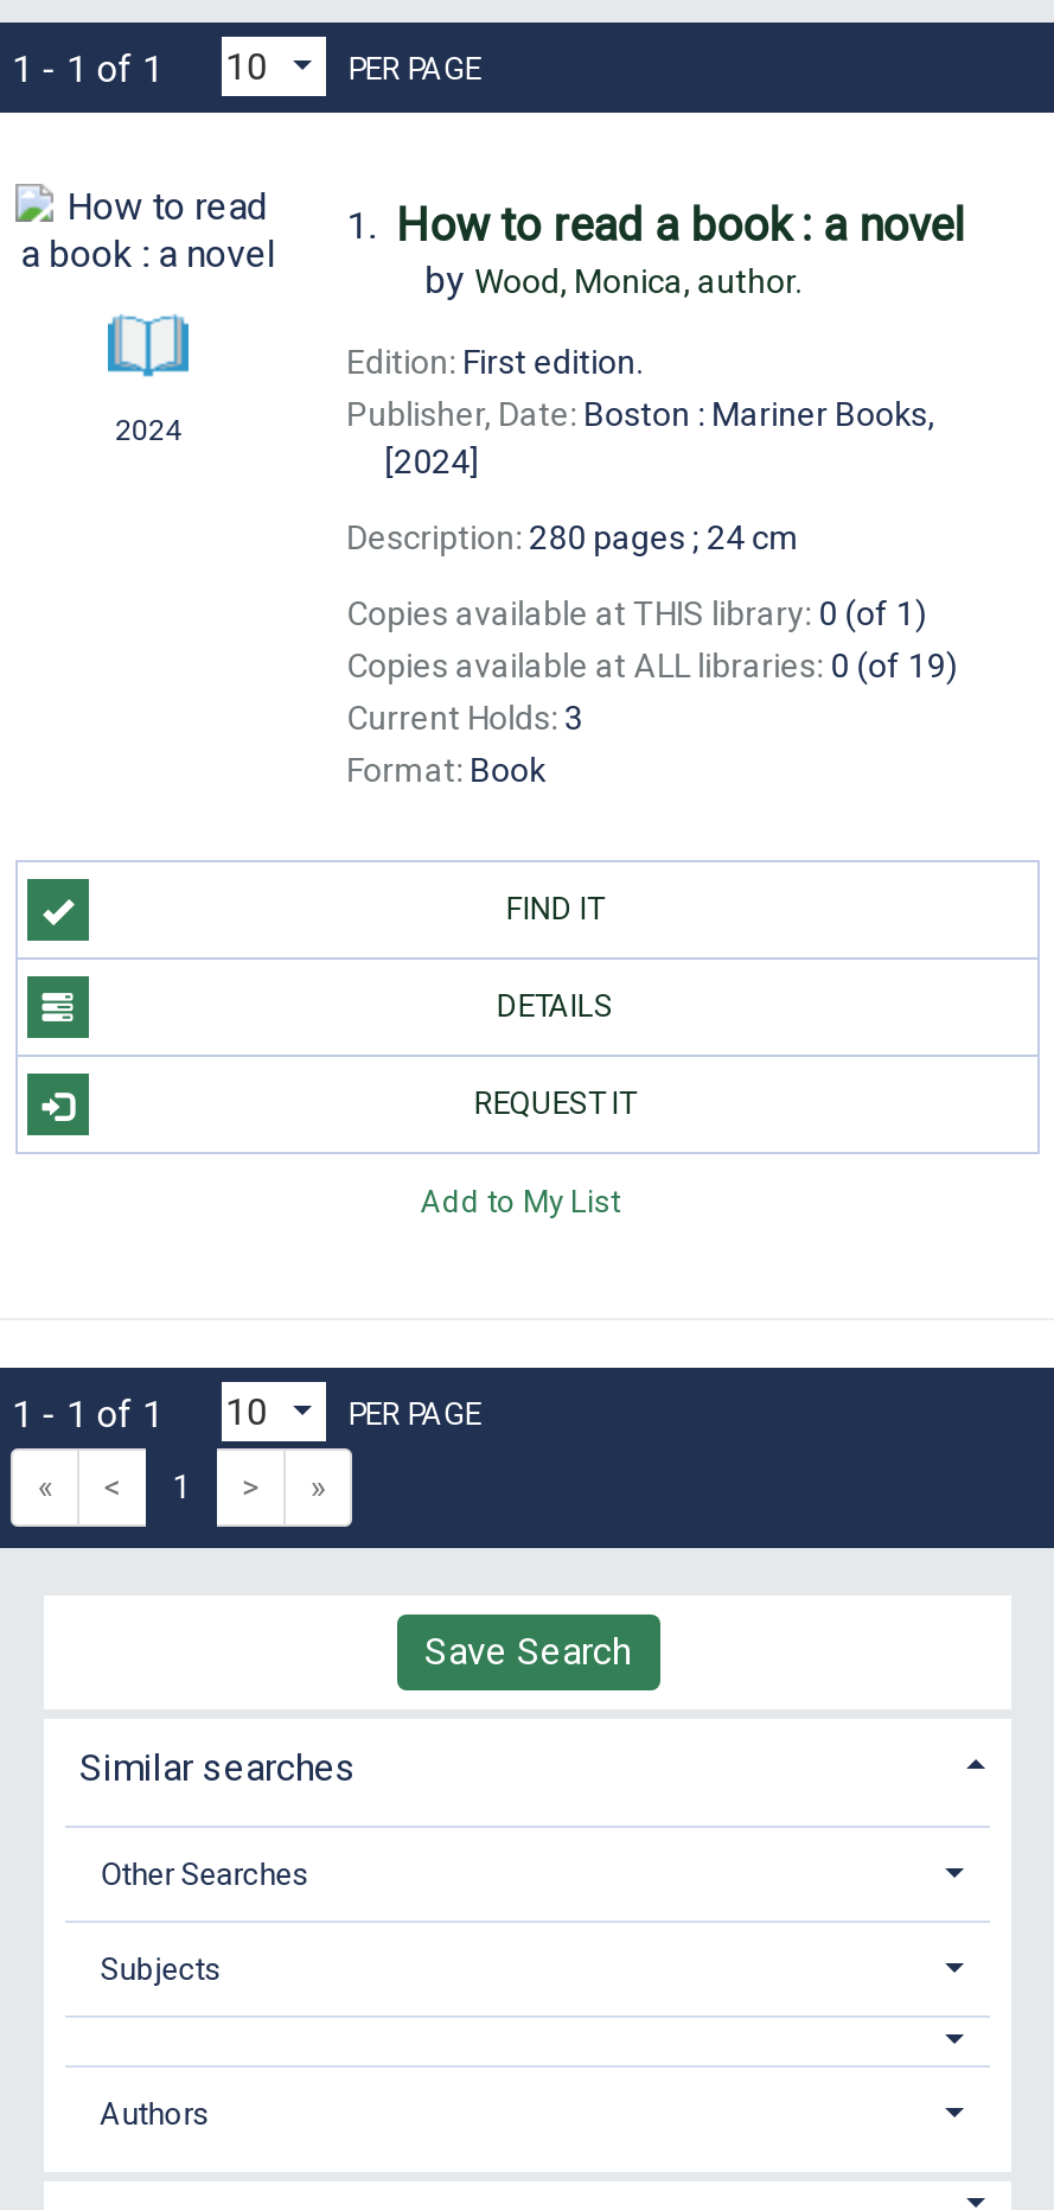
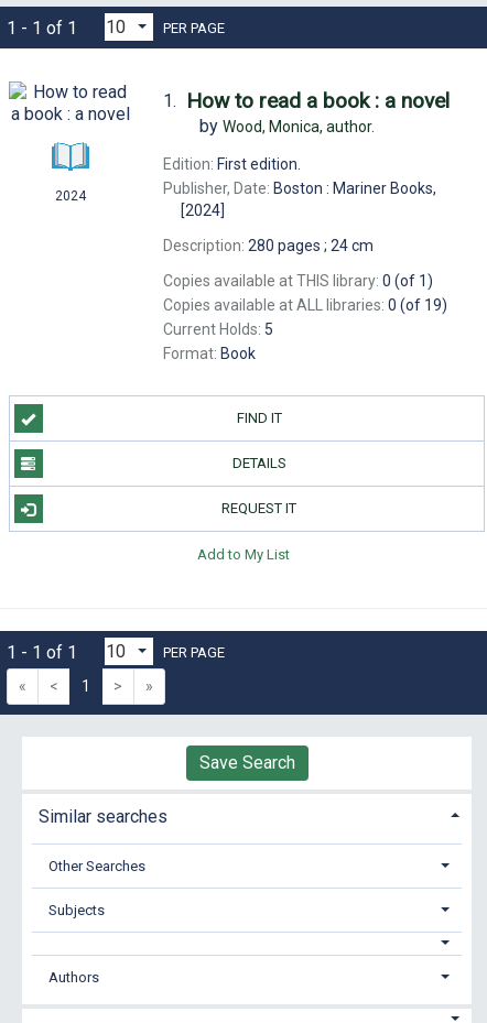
[346,699,584,737] Current Holds: 3 -> [163,320,273,338] Current Holds: 5

